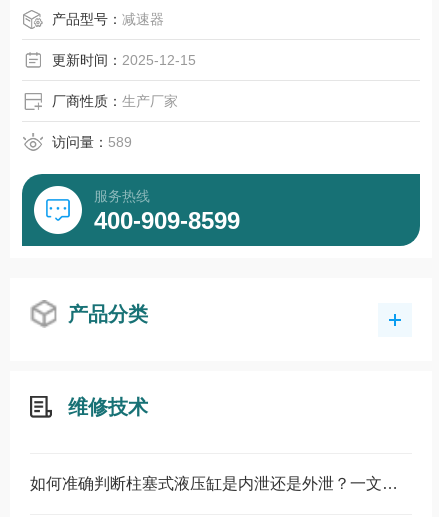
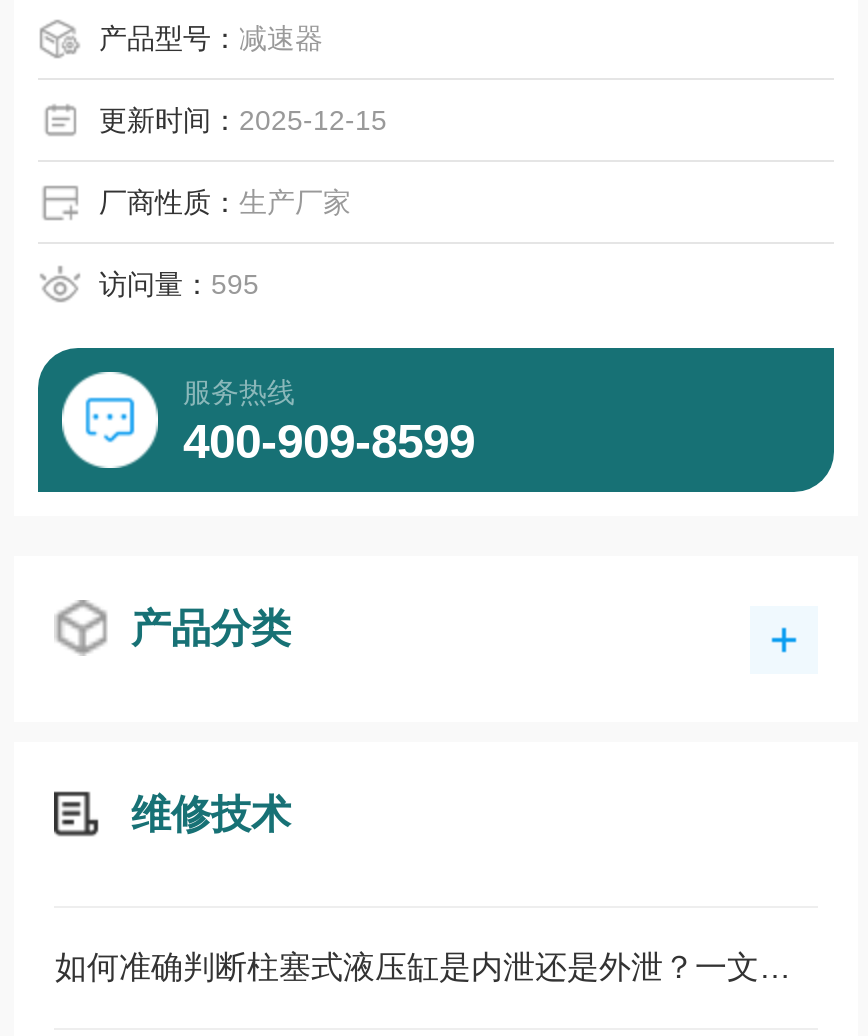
[52,134,132,150] 访问量：589 -> [99,268,259,300] 访问量：595

